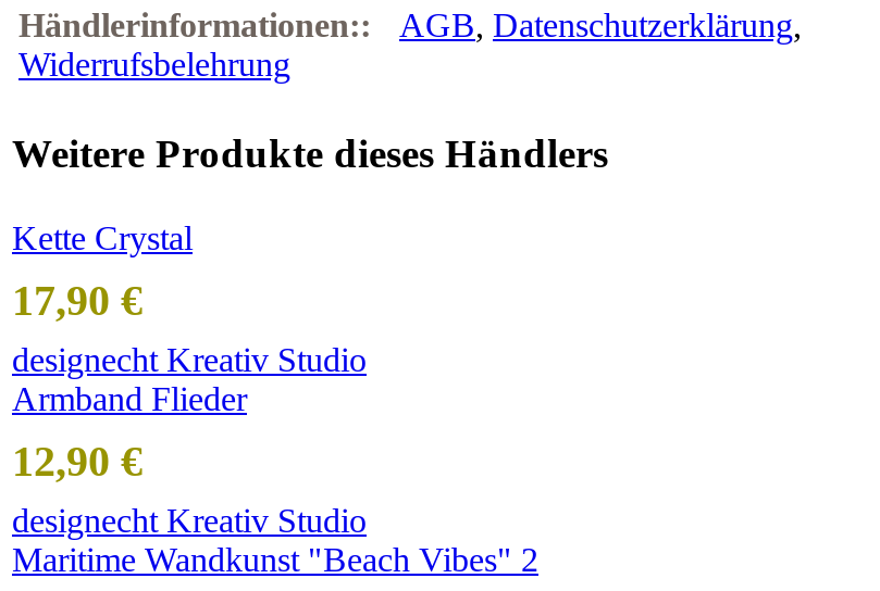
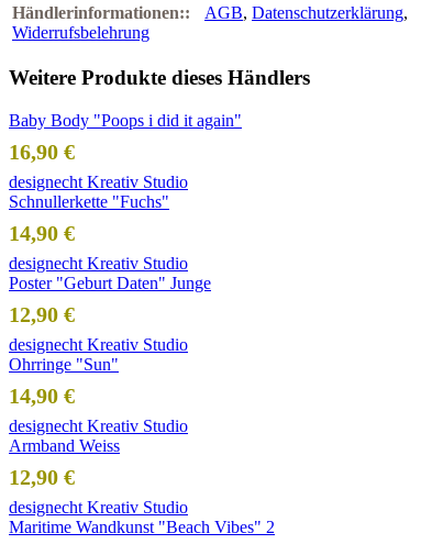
[12,220,193,324] Kette Crystal | 17,90 € -> [9,111,242,164] Baby Body "Poops i did it again" | 16,90 €
[12,381,247,418] Armband Flieder -> [9,193,211,455] Schnullerkette "Fuchs" | 14,90 € | designecht Kreativ Studio | Poster "Geburt Daten" Junge | 12,90 € | designecht Kreativ Studio | Ohrringe "Sun" | 14,90 € | designecht Kreativ Studio | Armband Weiss

